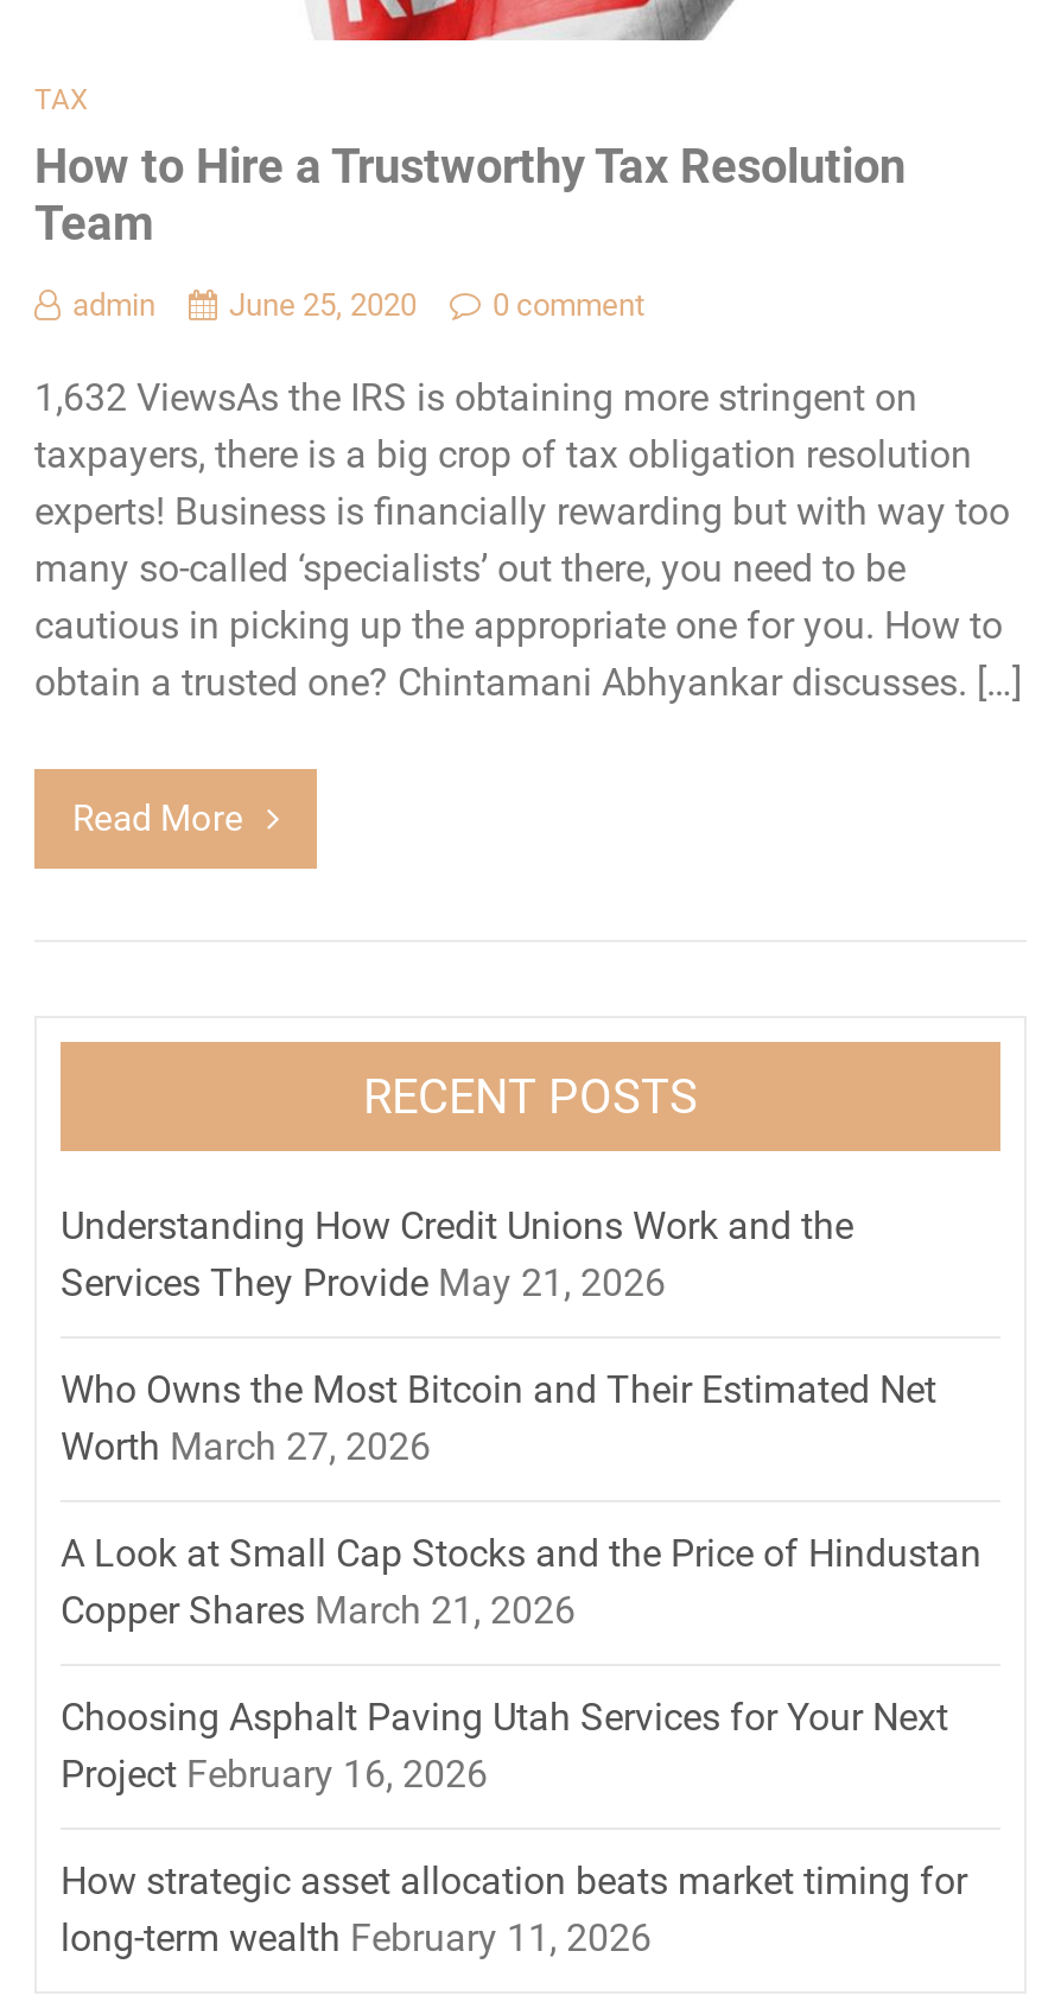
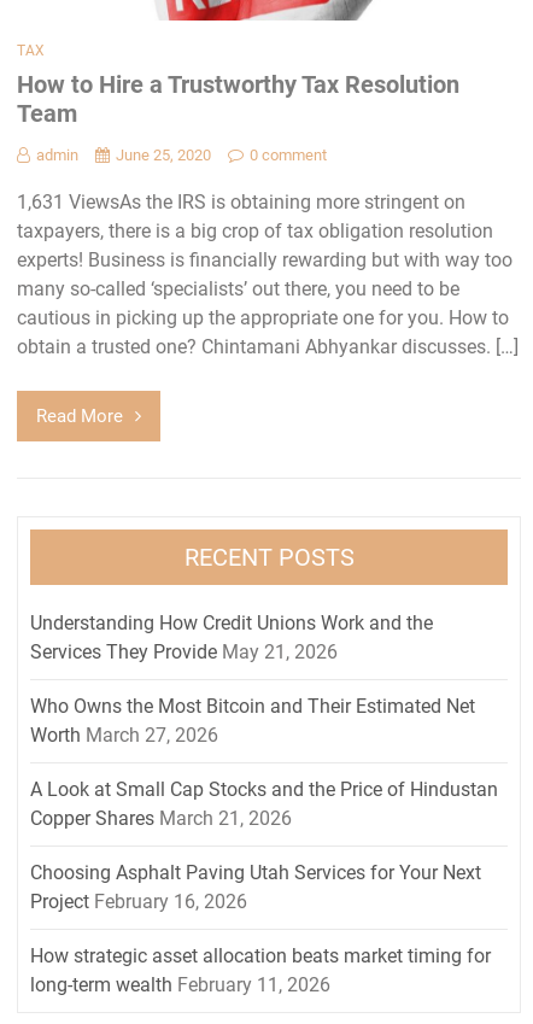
[34,375,917,420] 1,632 ViewsAs the IRS is obtaining more stringent on -> [17,191,465,214] 1,631 ViewsAs the IRS is obtaining more stringent on

